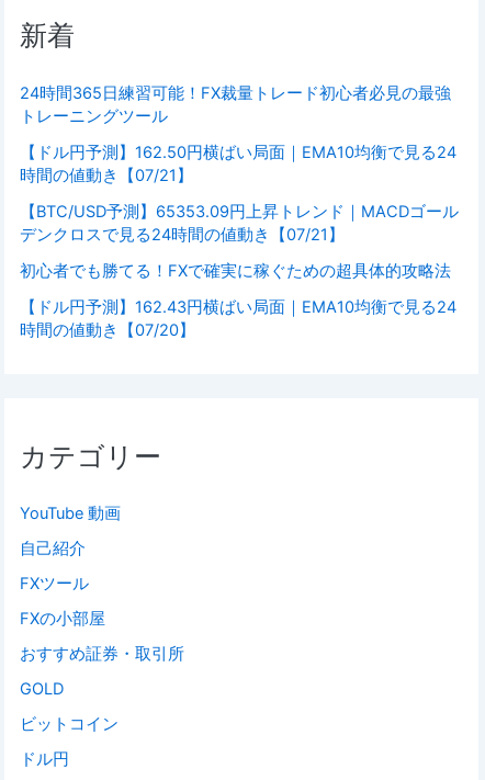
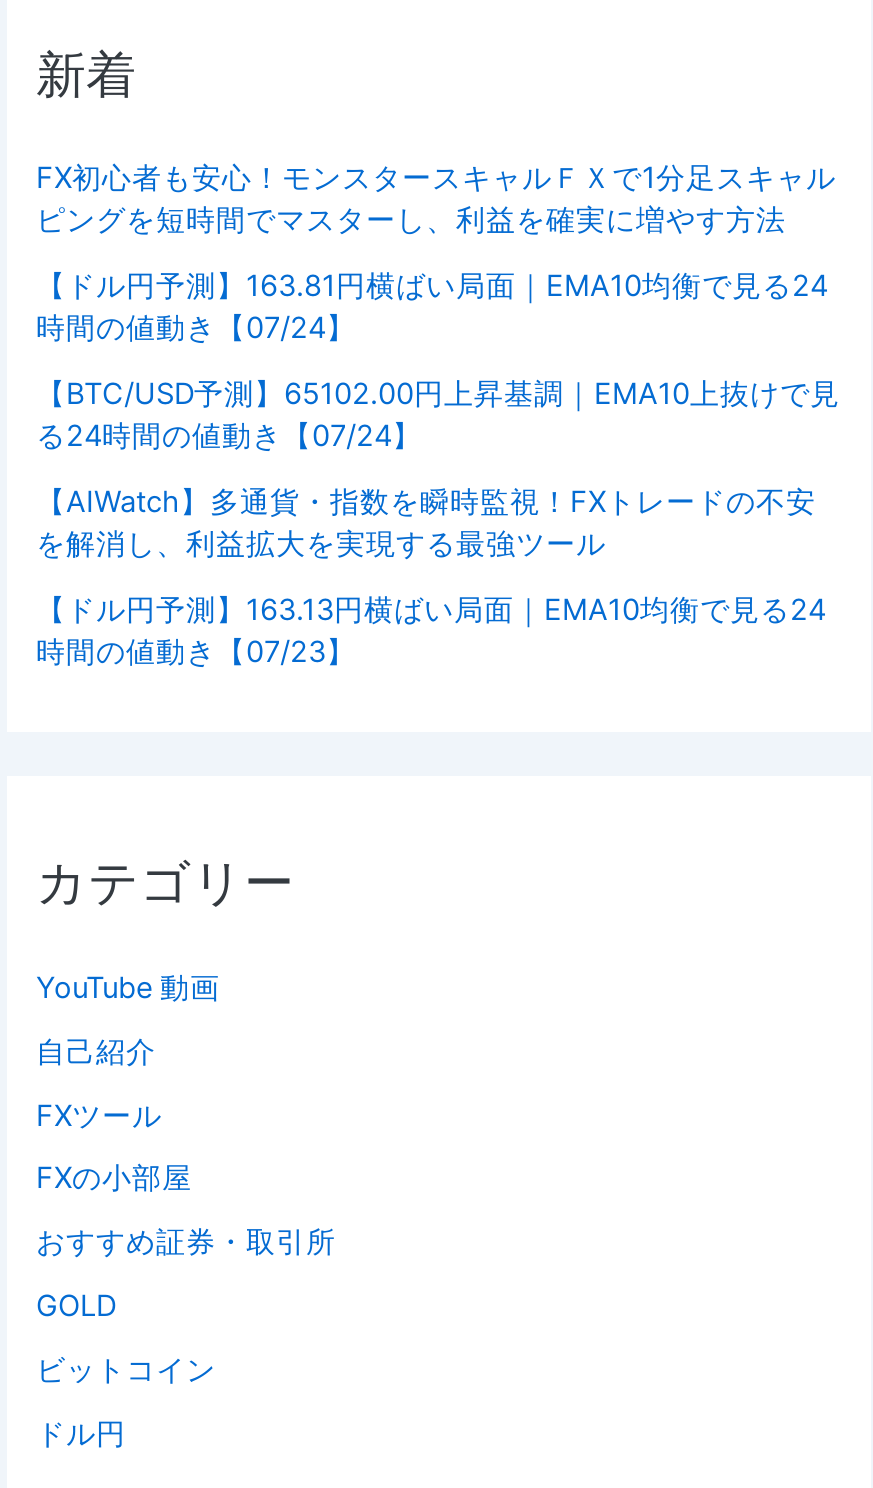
[20,83,452,126] 24時間365日練習可能！FX裁量トレード初心者必見の最強 | トレーニングツール -> [36,160,836,238] FX初心者も安心！モンスタースキャルＦＸで1分足スキャル | ピングを短時間でマスターし、利益を確実に増やす方法
[20,142,457,185] 【ドル円予測】162.50円横ばい局面｜EMA10均衡で見る24 | 時間の値動き【07/21】 -> [36,268,828,346] 【ドル円予測】163.81円横ばい局面｜EMA10均衡で見る24 | 時間の値動き【07/24】
[20,201,459,244] 【BTC/USD予測】65353.09円上昇トレンド｜MACDゴール | デンクロスで見る24時間の値動き【07/21】 -> [36,376,840,454] 【BTC/USD予測】65102.00円上昇基調｜EMA10上抜けで見 | る24時間の値動き【07/24】
[20,261,452,280] 初心者でも勝てる！FXで確実に稼ぐための超具体的攻略法 -> [36,484,816,562] 【AIWatch】多通貨・指数を瞬時監視！FXトレードの不安 | を解消し、利益拡大を実現する最強ツール
[20,297,457,340] 【ドル円予測】162.43円横ばい局面｜EMA10均衡で見る24 | 時間の値動き【07/20】 -> [36,592,826,670] 【ドル円予測】163.13円横ばい局面｜EMA10均衡で見る24 | 時間の値動き【07/23】

